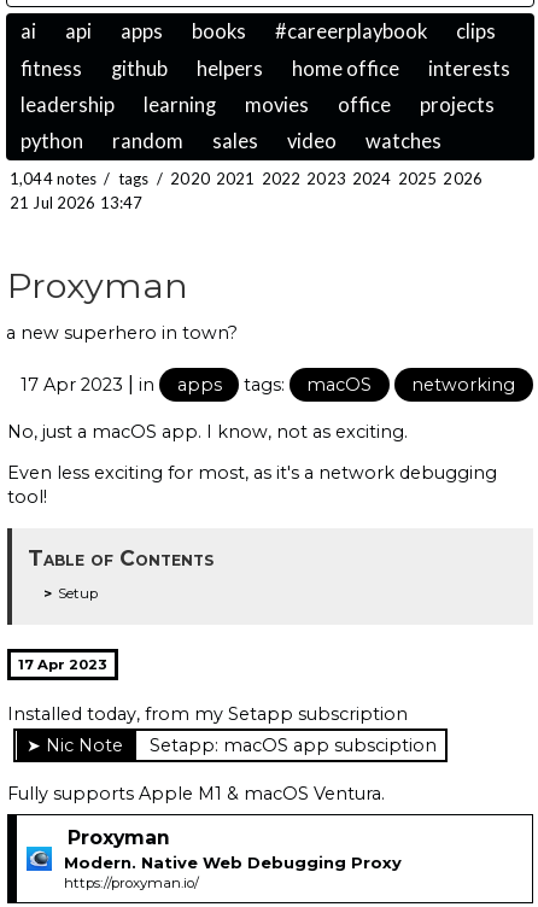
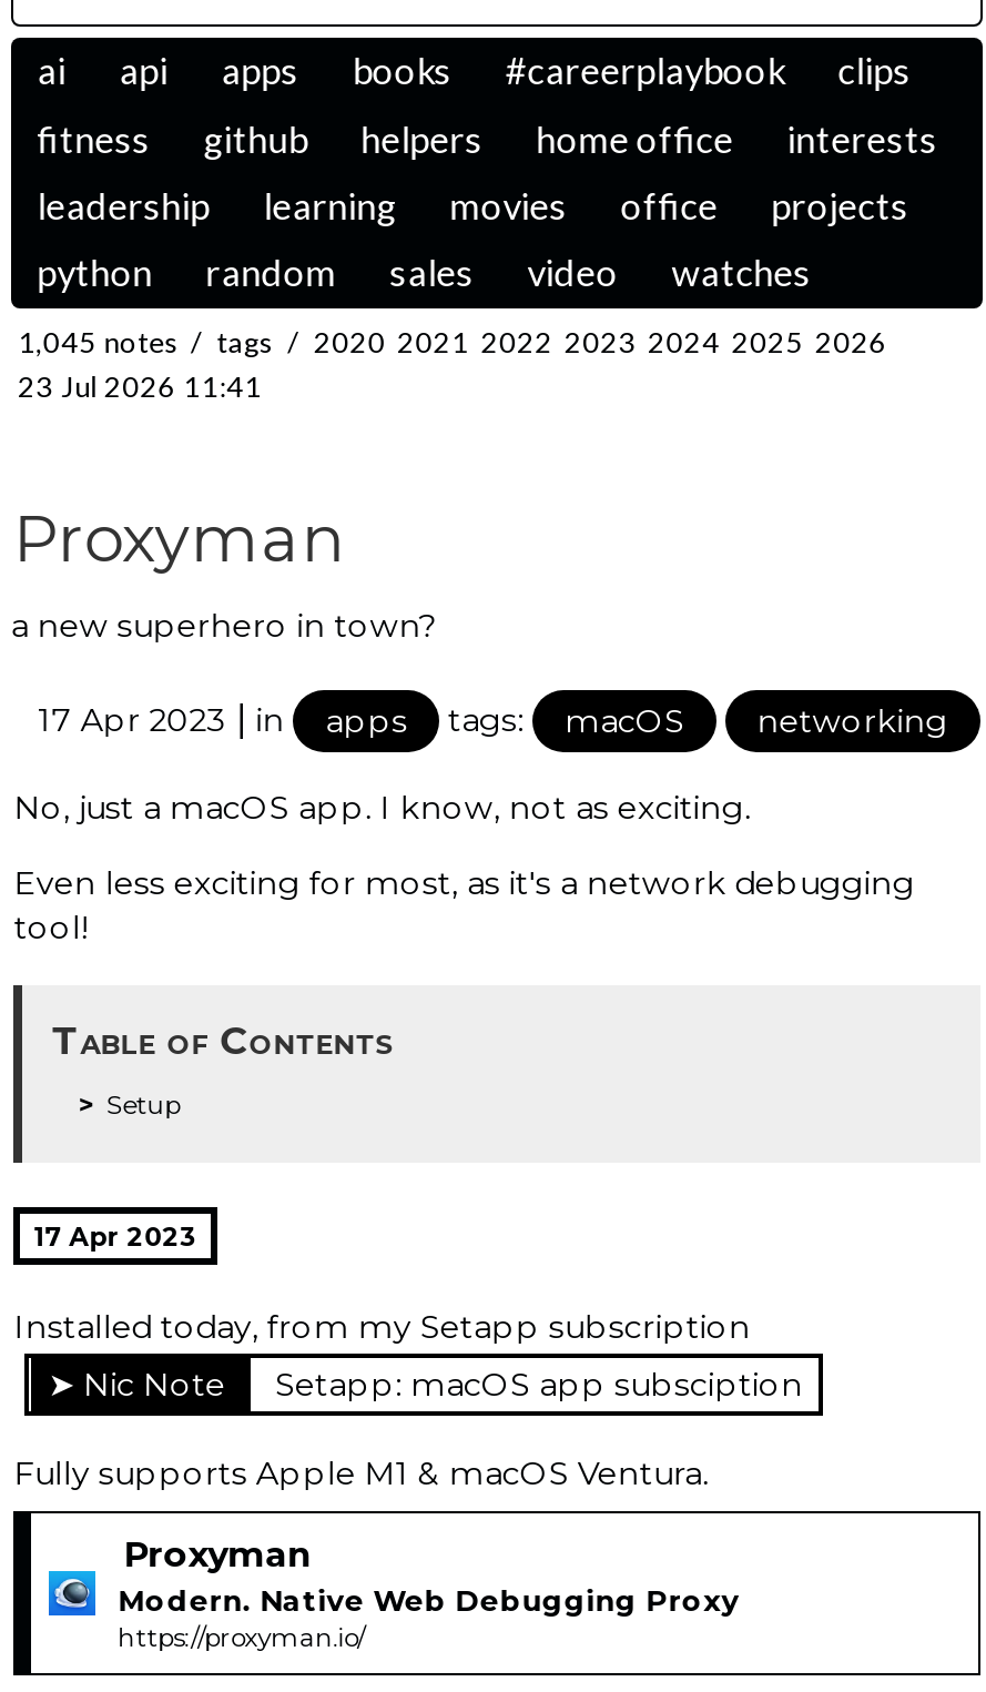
[10,169,482,188] 1,044 notes / tags / 2020 2021 2022 2023 2024 2025 2026 -> [18,324,887,360] 1,045 notes / tags / 2020 2021 2022 2023 2024 2025 2026
[10,193,143,213] 21 Jul 2026 13:47 -> [18,369,262,404] 23 Jul 2026 11:41

